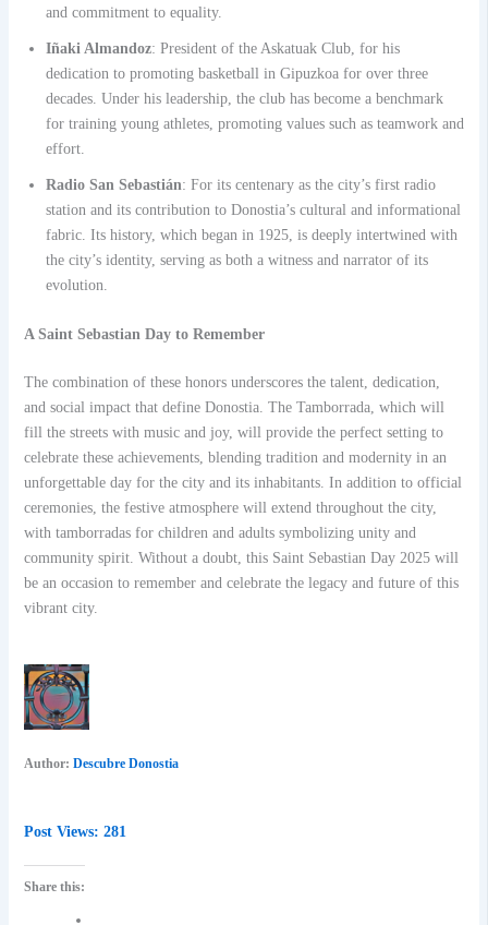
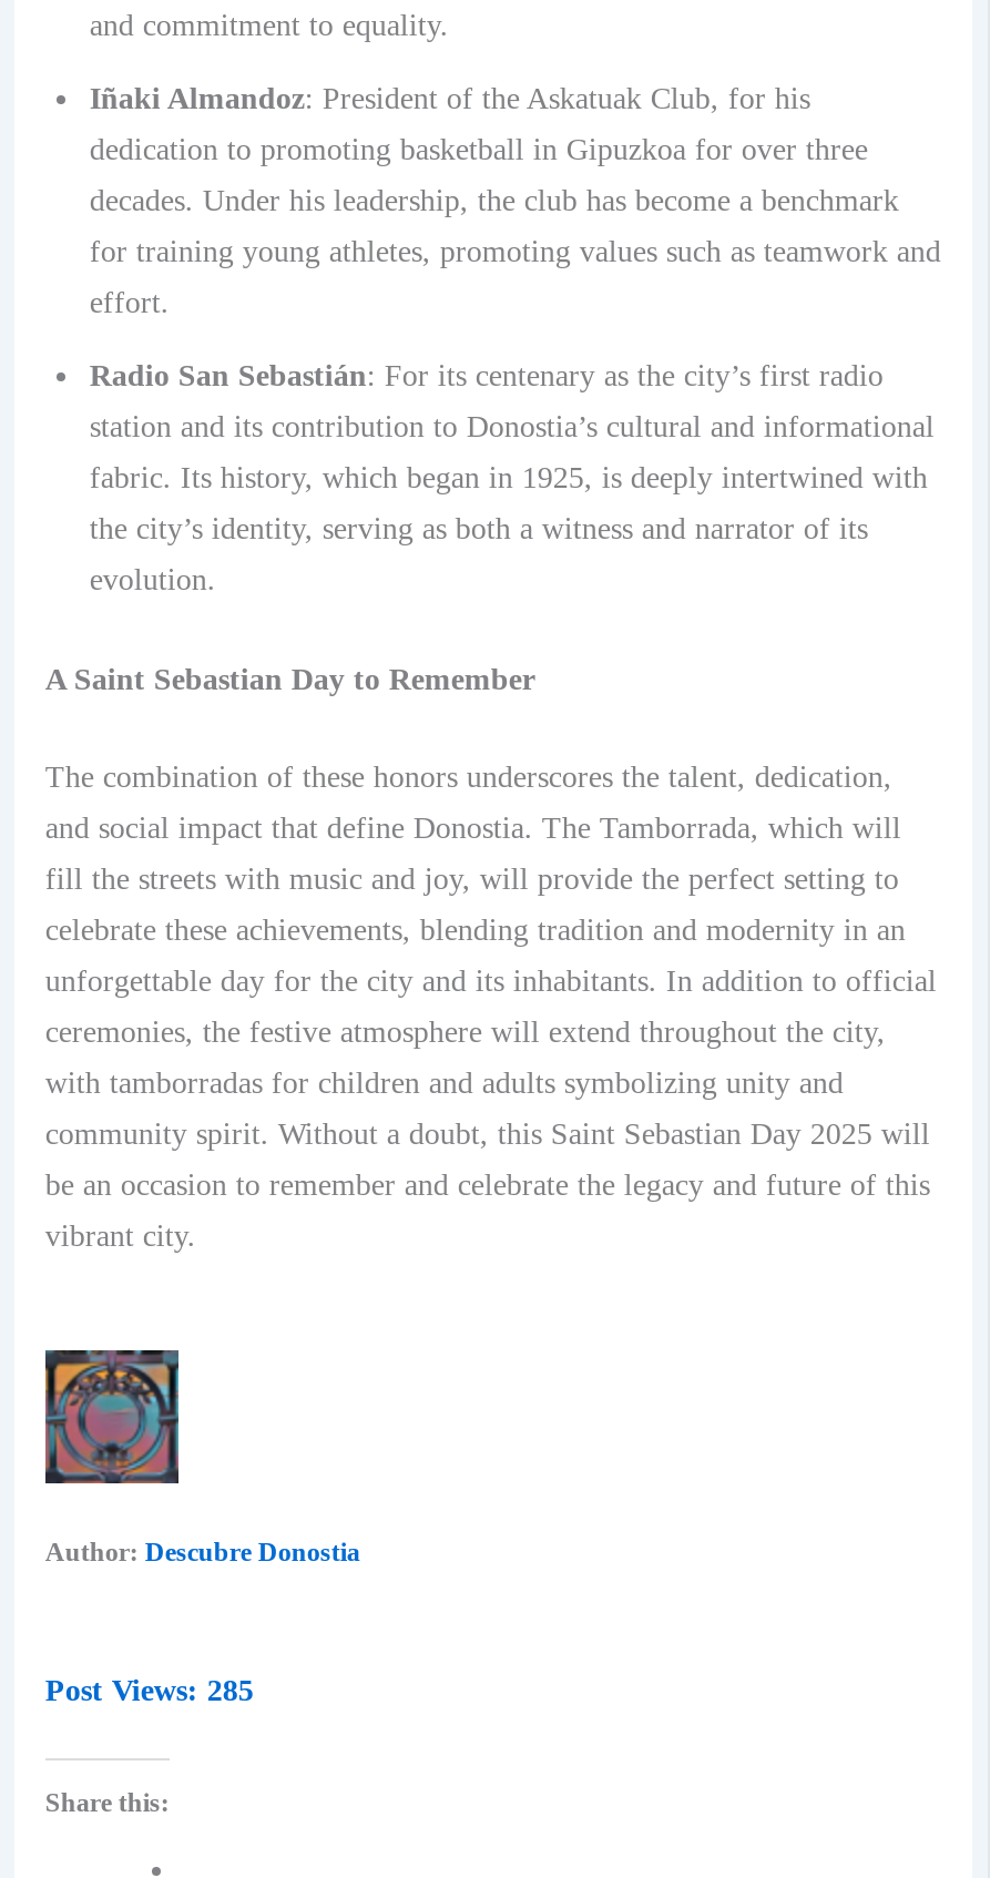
[24,822,126,839] Post Views: 281 -> [45,1671,254,1706] Post Views: 285

